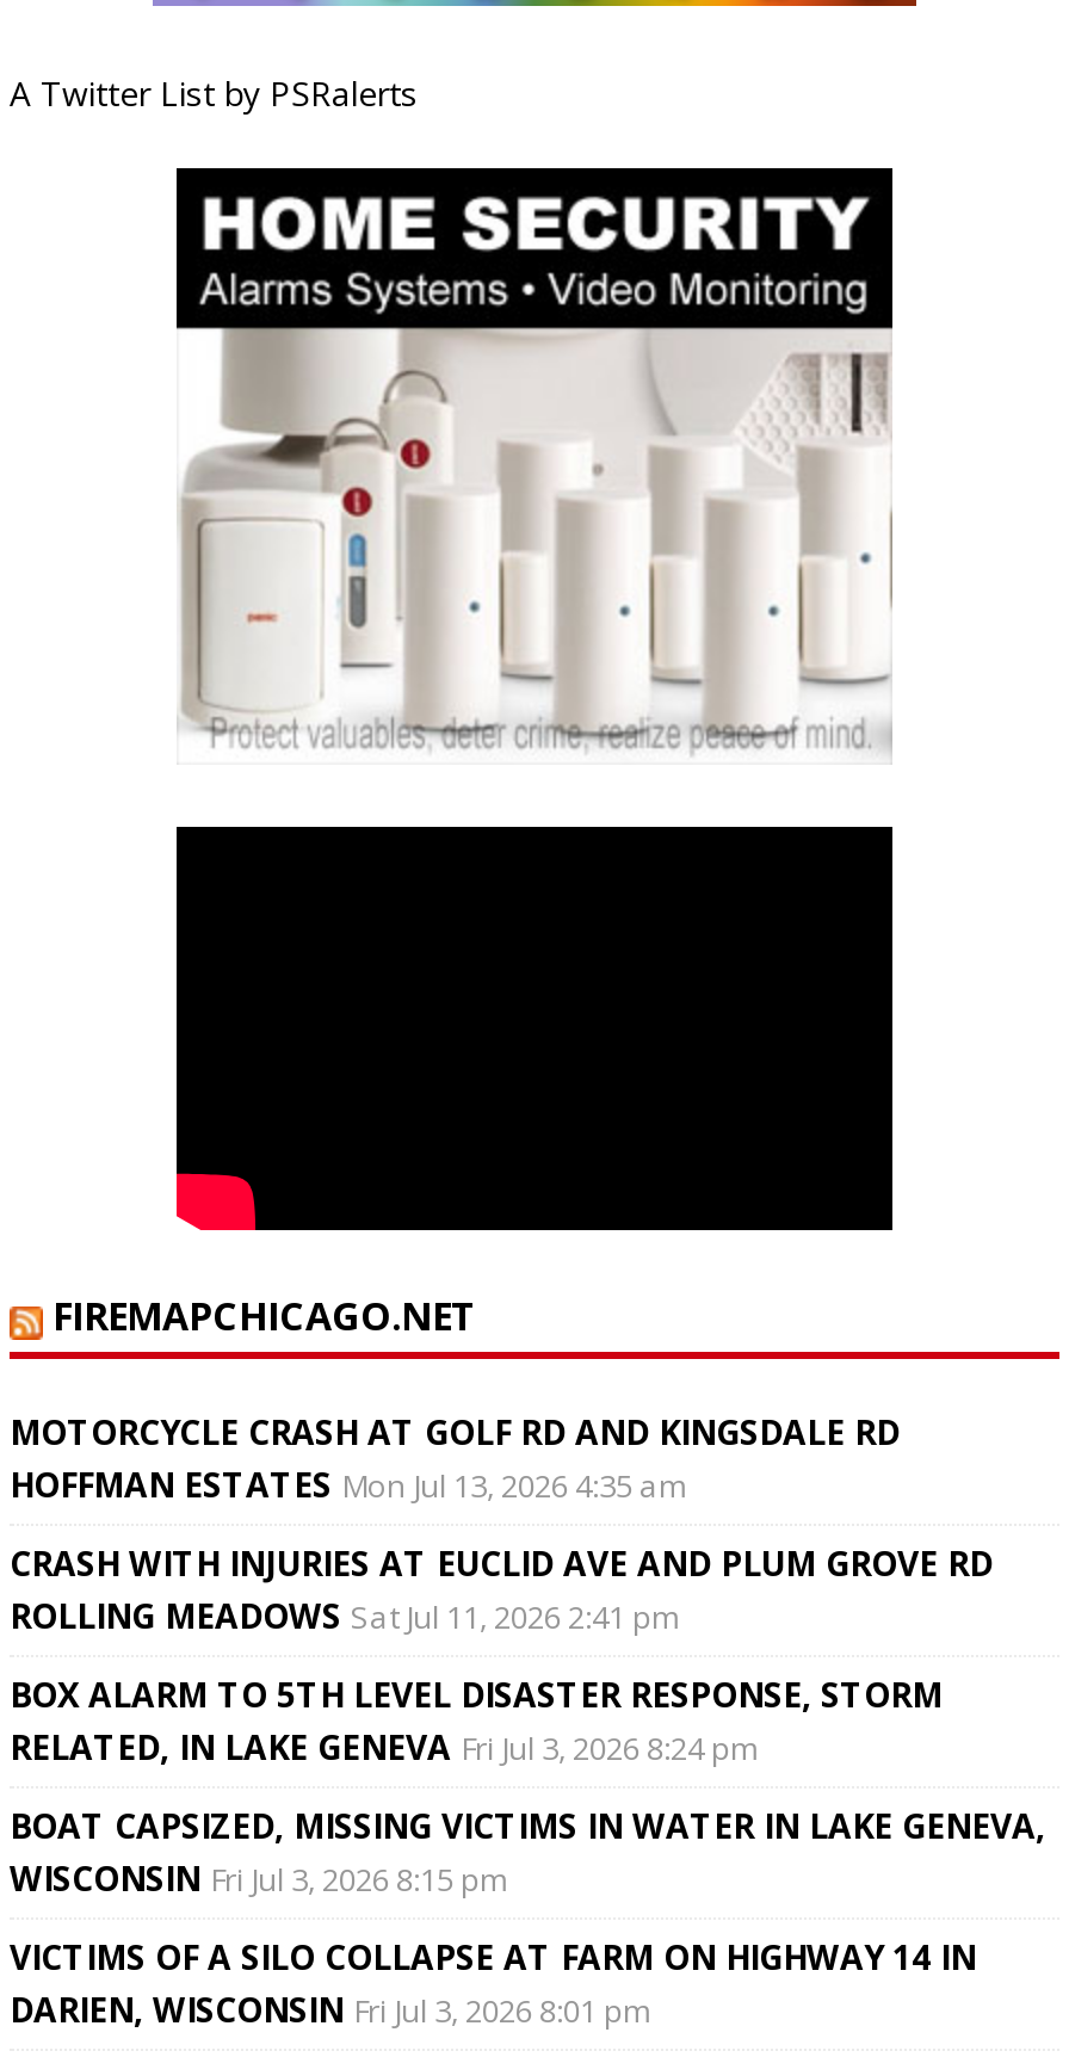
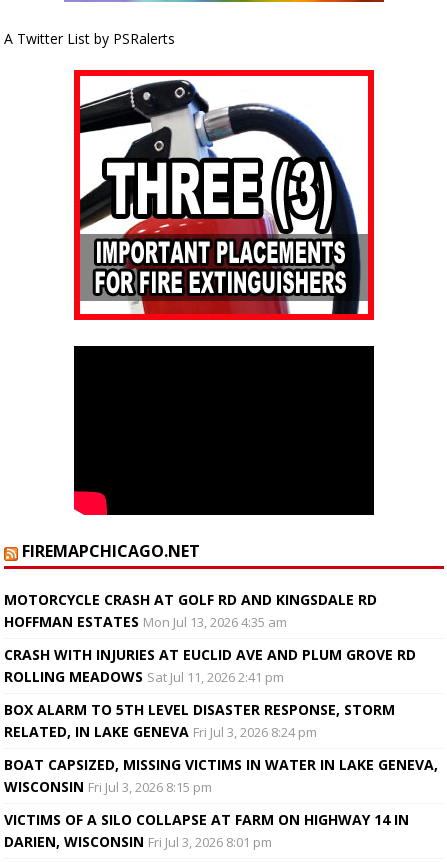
[174,165,895,764] [image] -> [73,69,375,321] [image]

